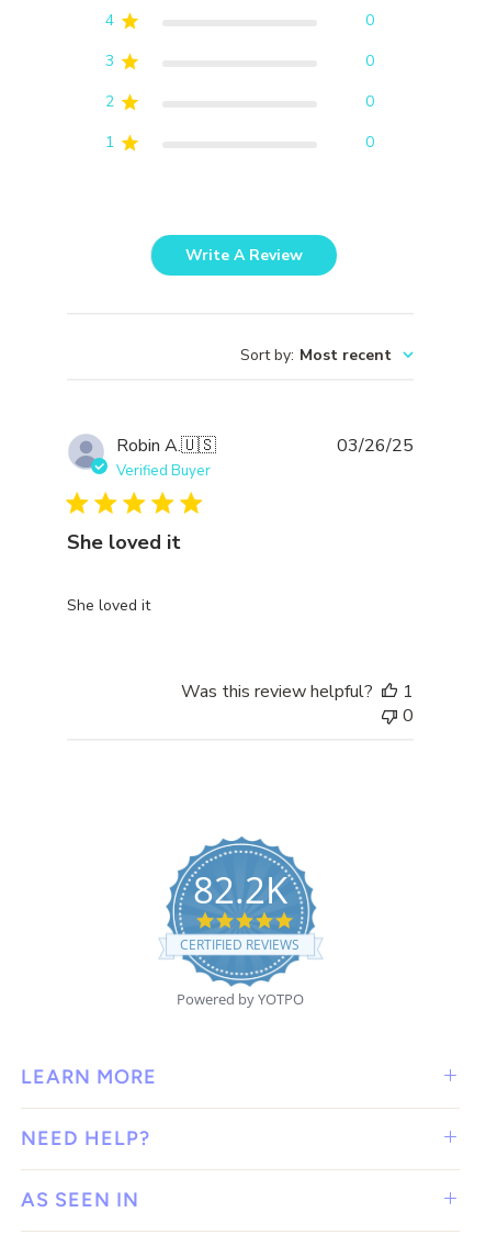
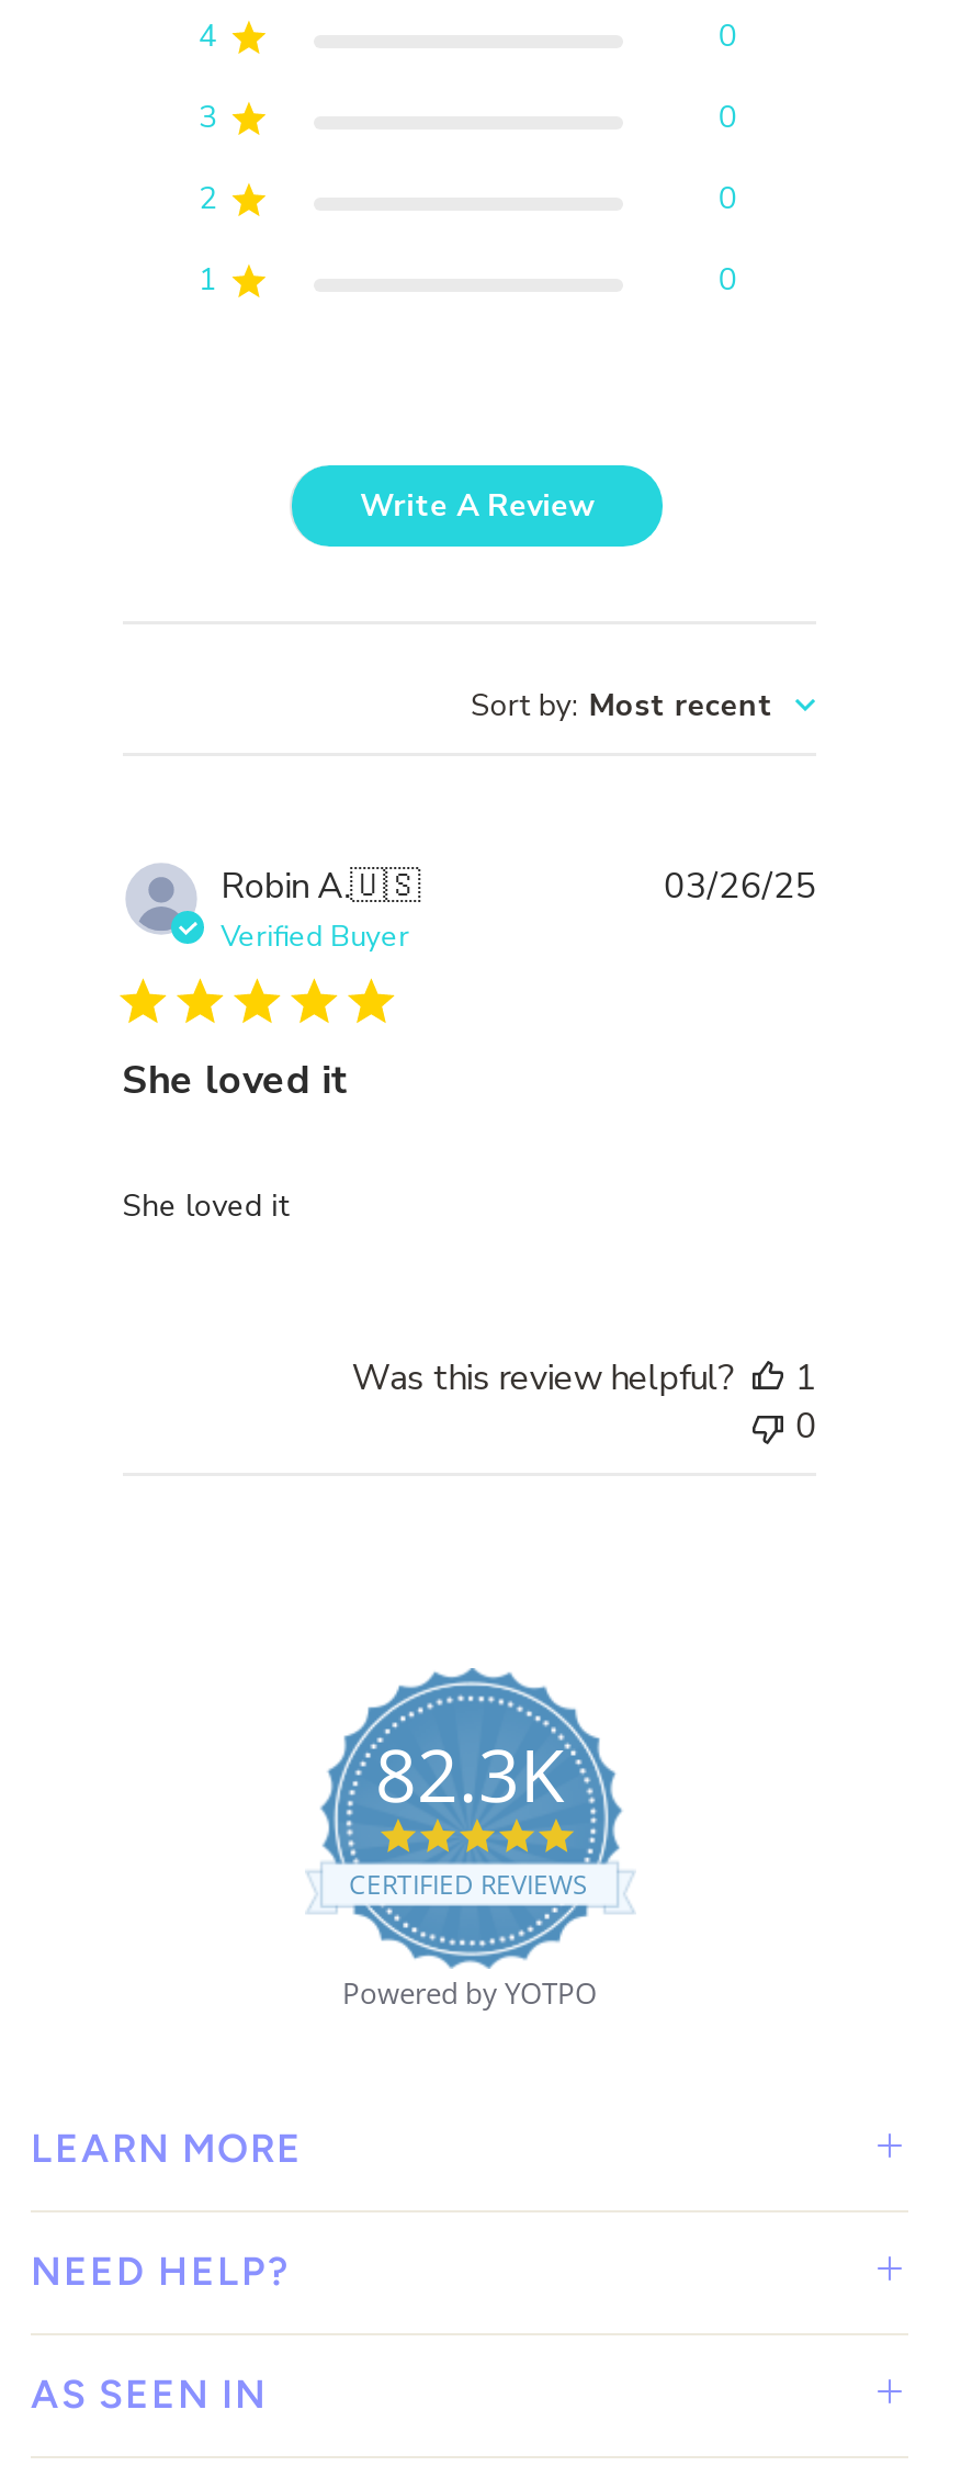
[193,865,287,915] 82.2K -> [375,1725,564,1824] 82.3K

